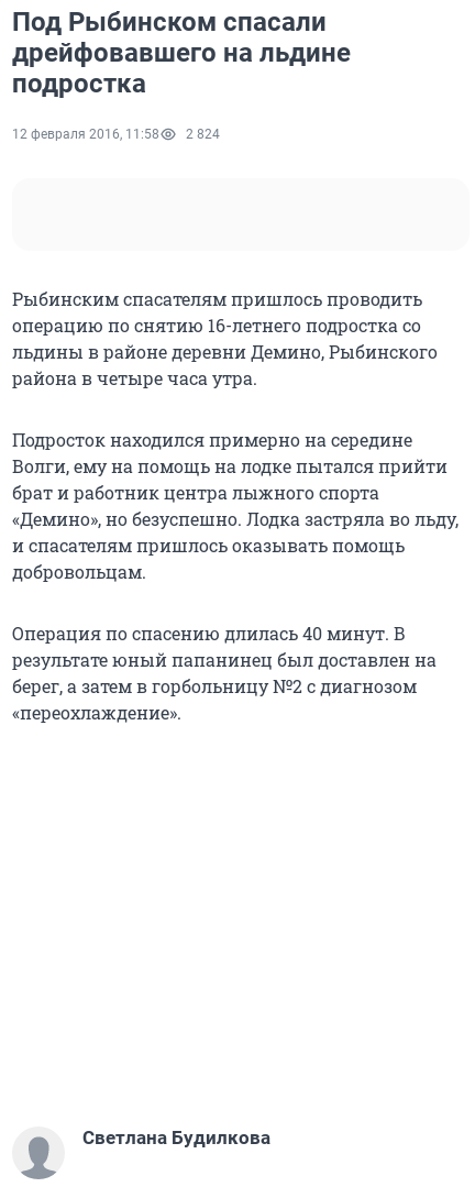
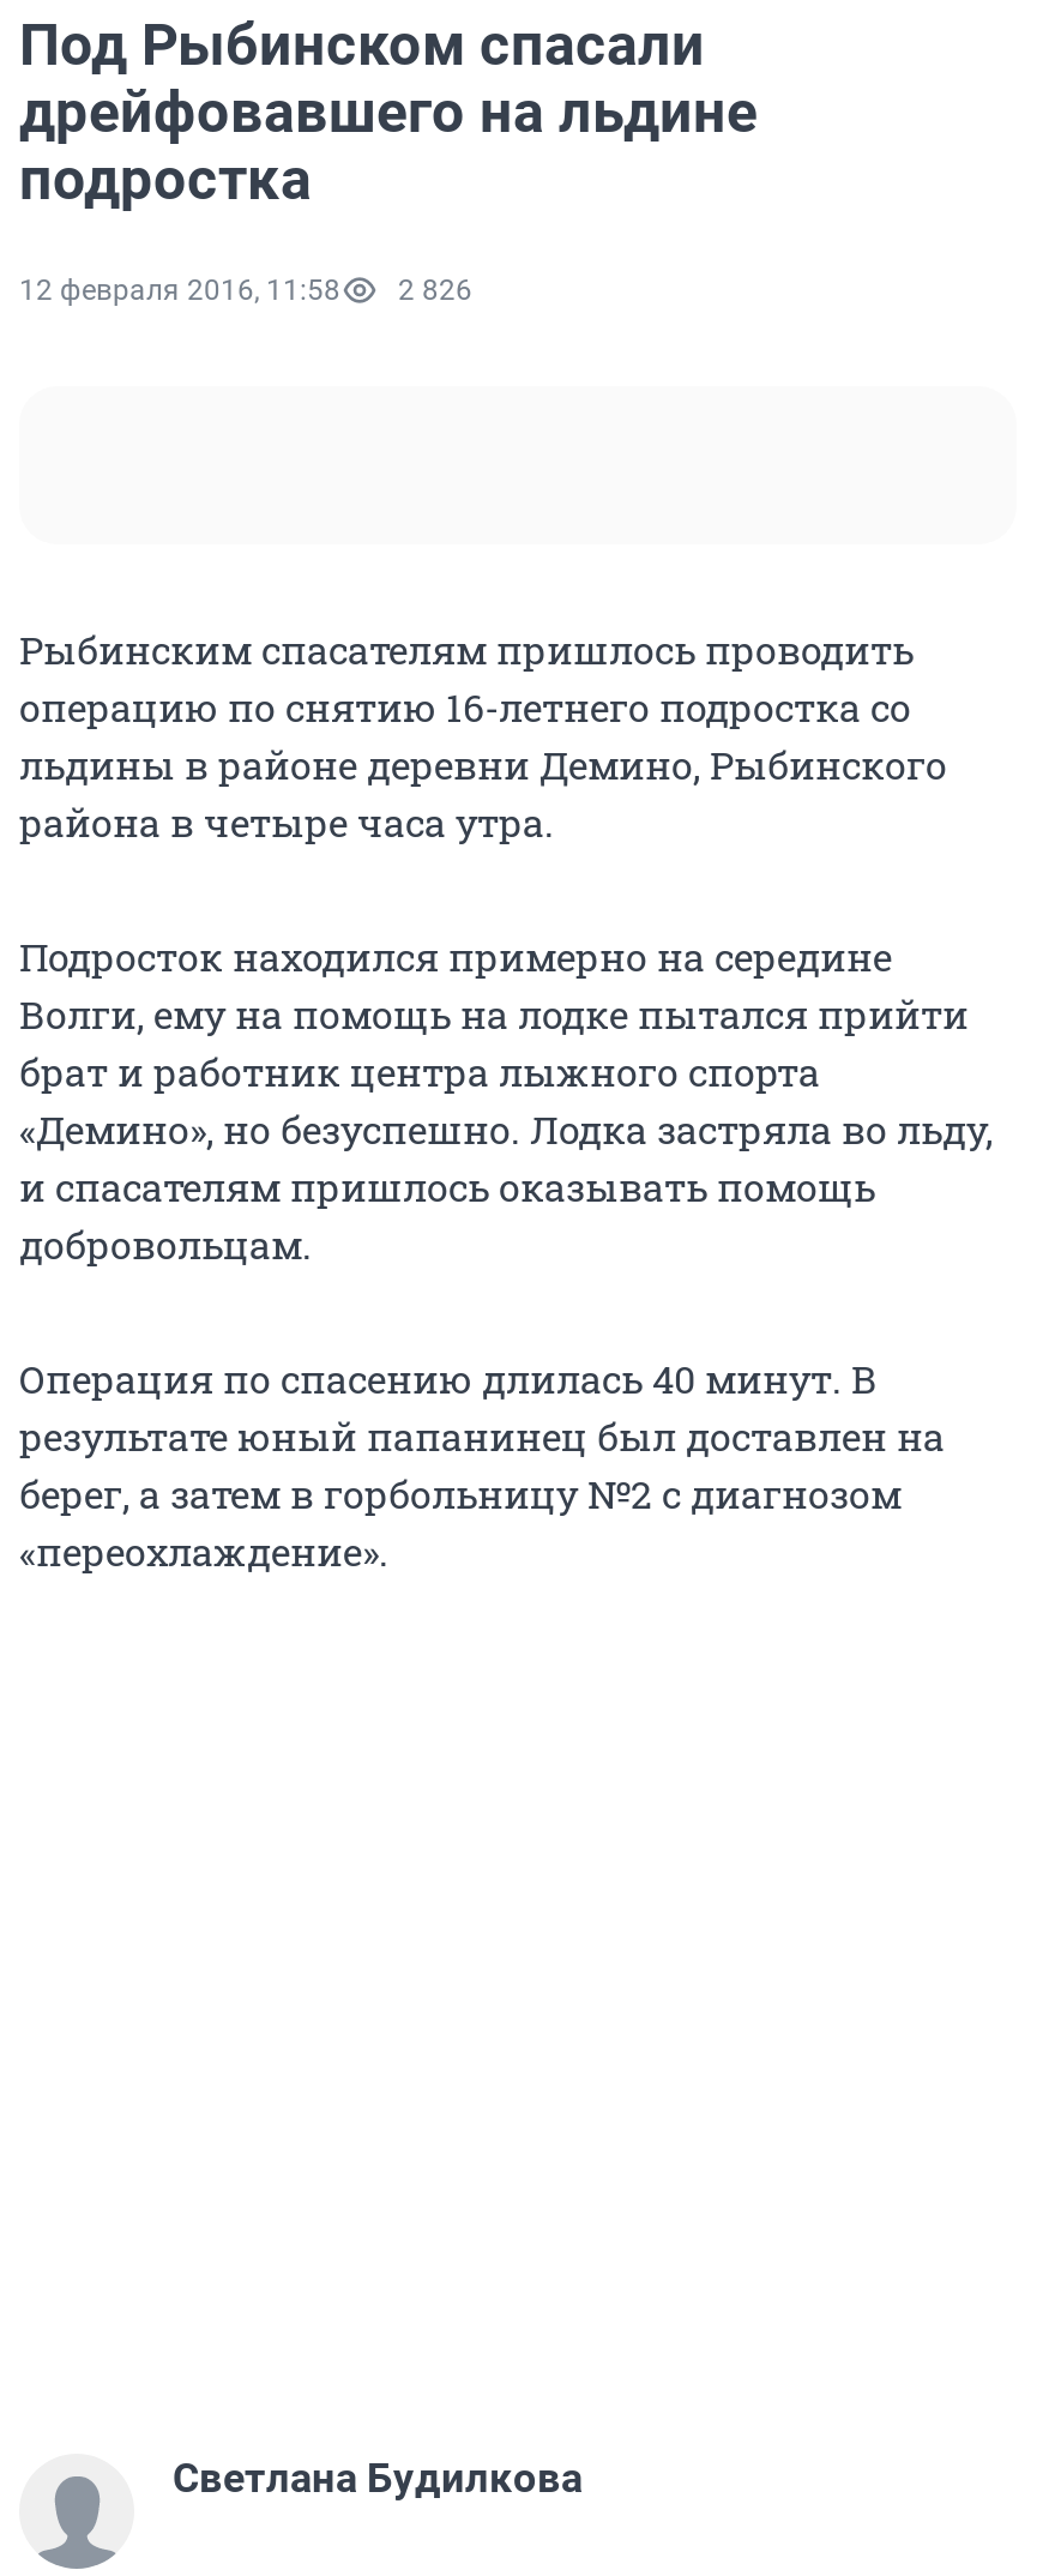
[12,127,220,142] 12 февраля 2016, 11:58 2 824 -> [19,274,472,307] 12 февраля 2016, 11:58 2 826

